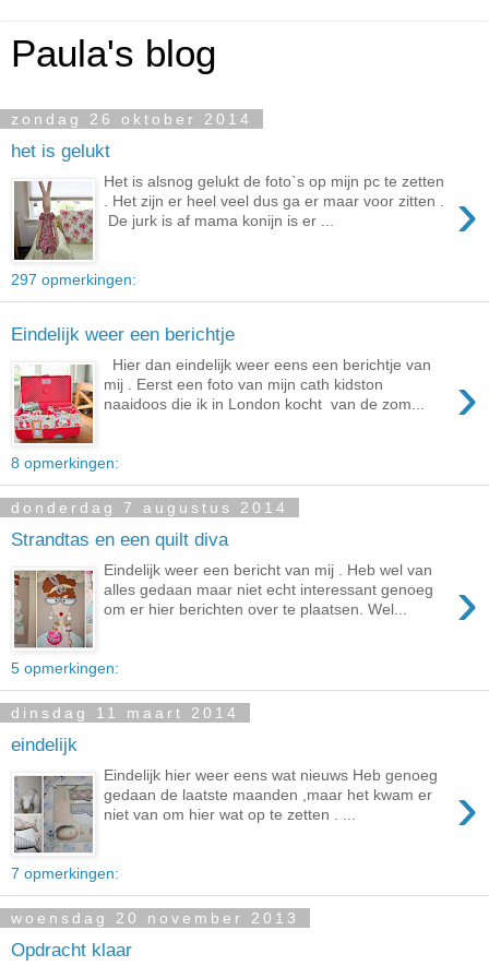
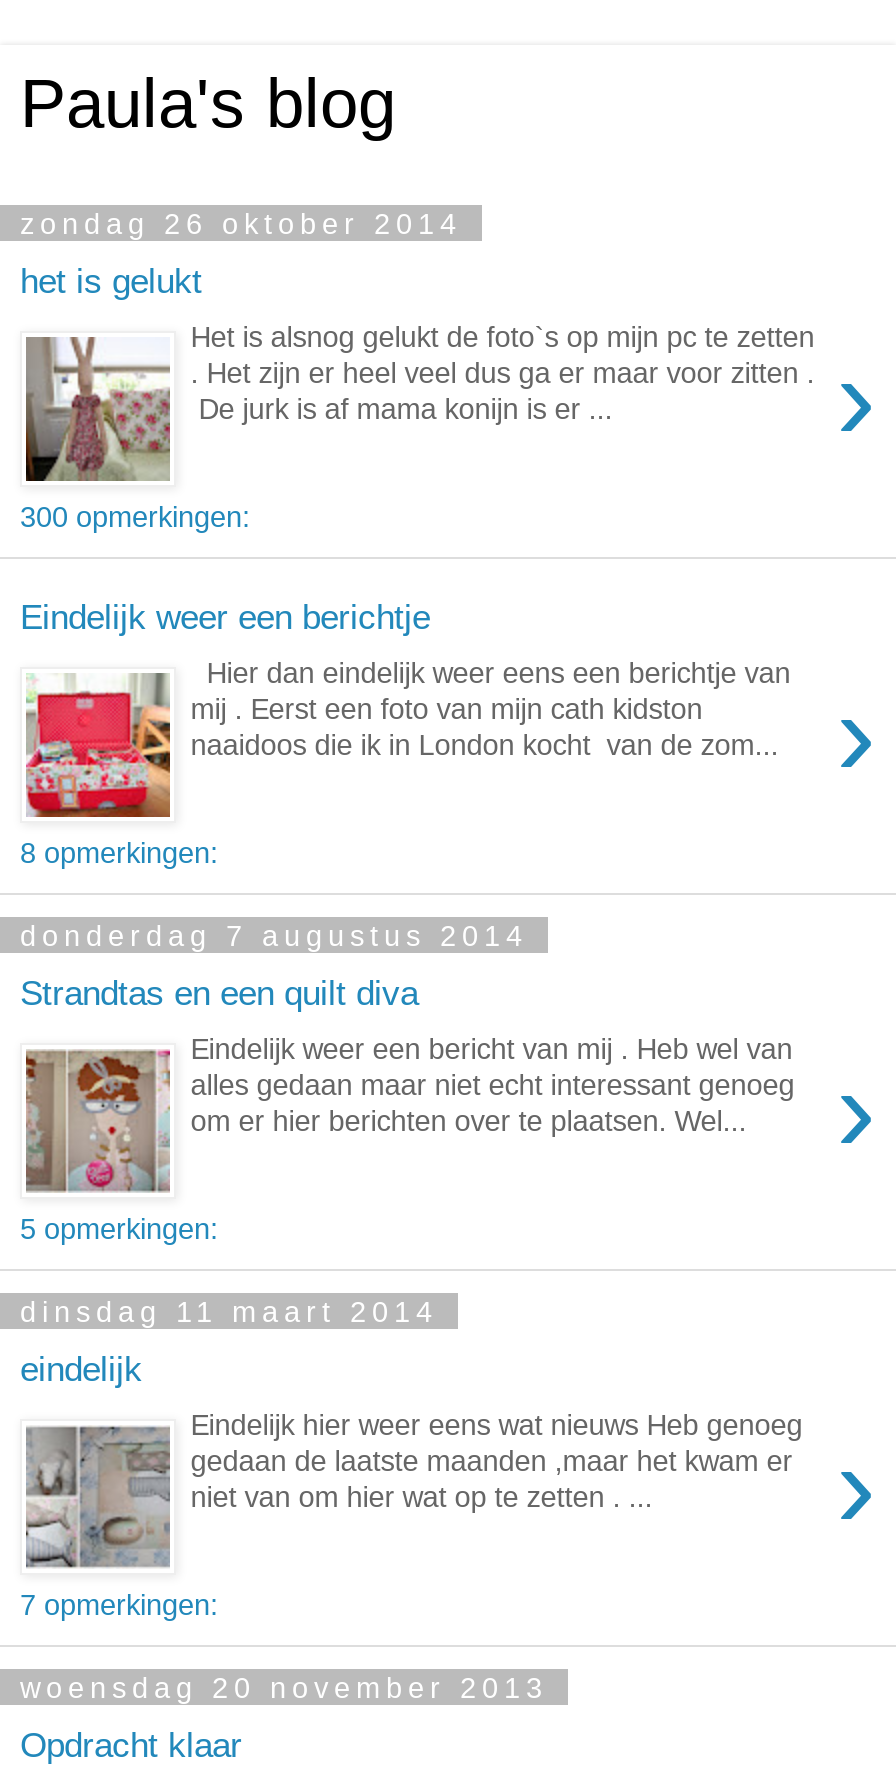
[11,271,136,288] 297 opmerkingen: -> [20,501,250,533] 300 opmerkingen:

